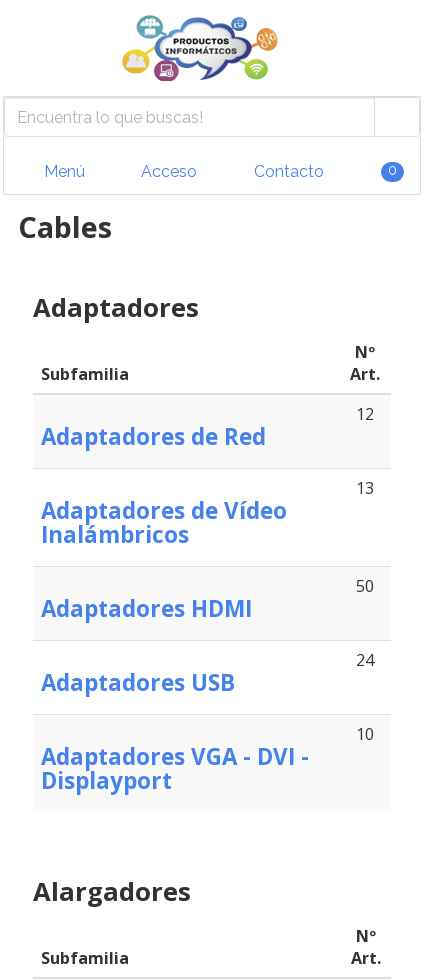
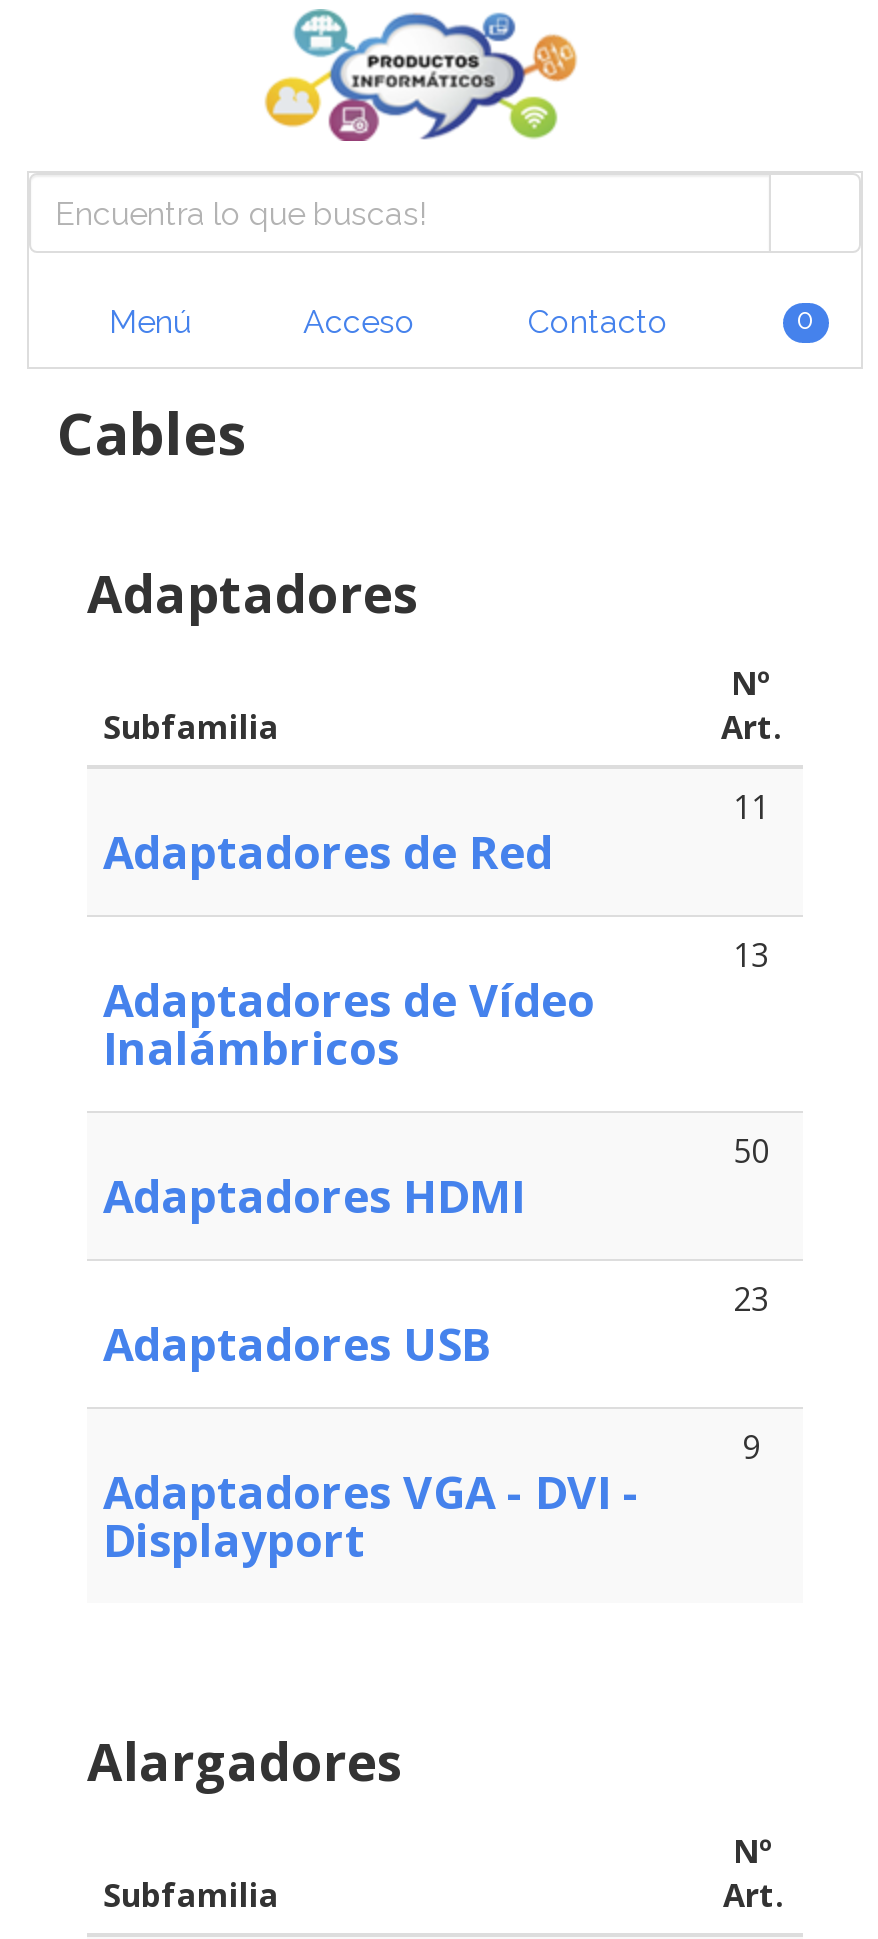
[356,403,374,425] 12 -> [733,785,769,829] 11
[356,649,374,671] 24 -> [733,1277,769,1321] 23
[356,723,374,745] 10 -> [742,1425,760,1469] 9

